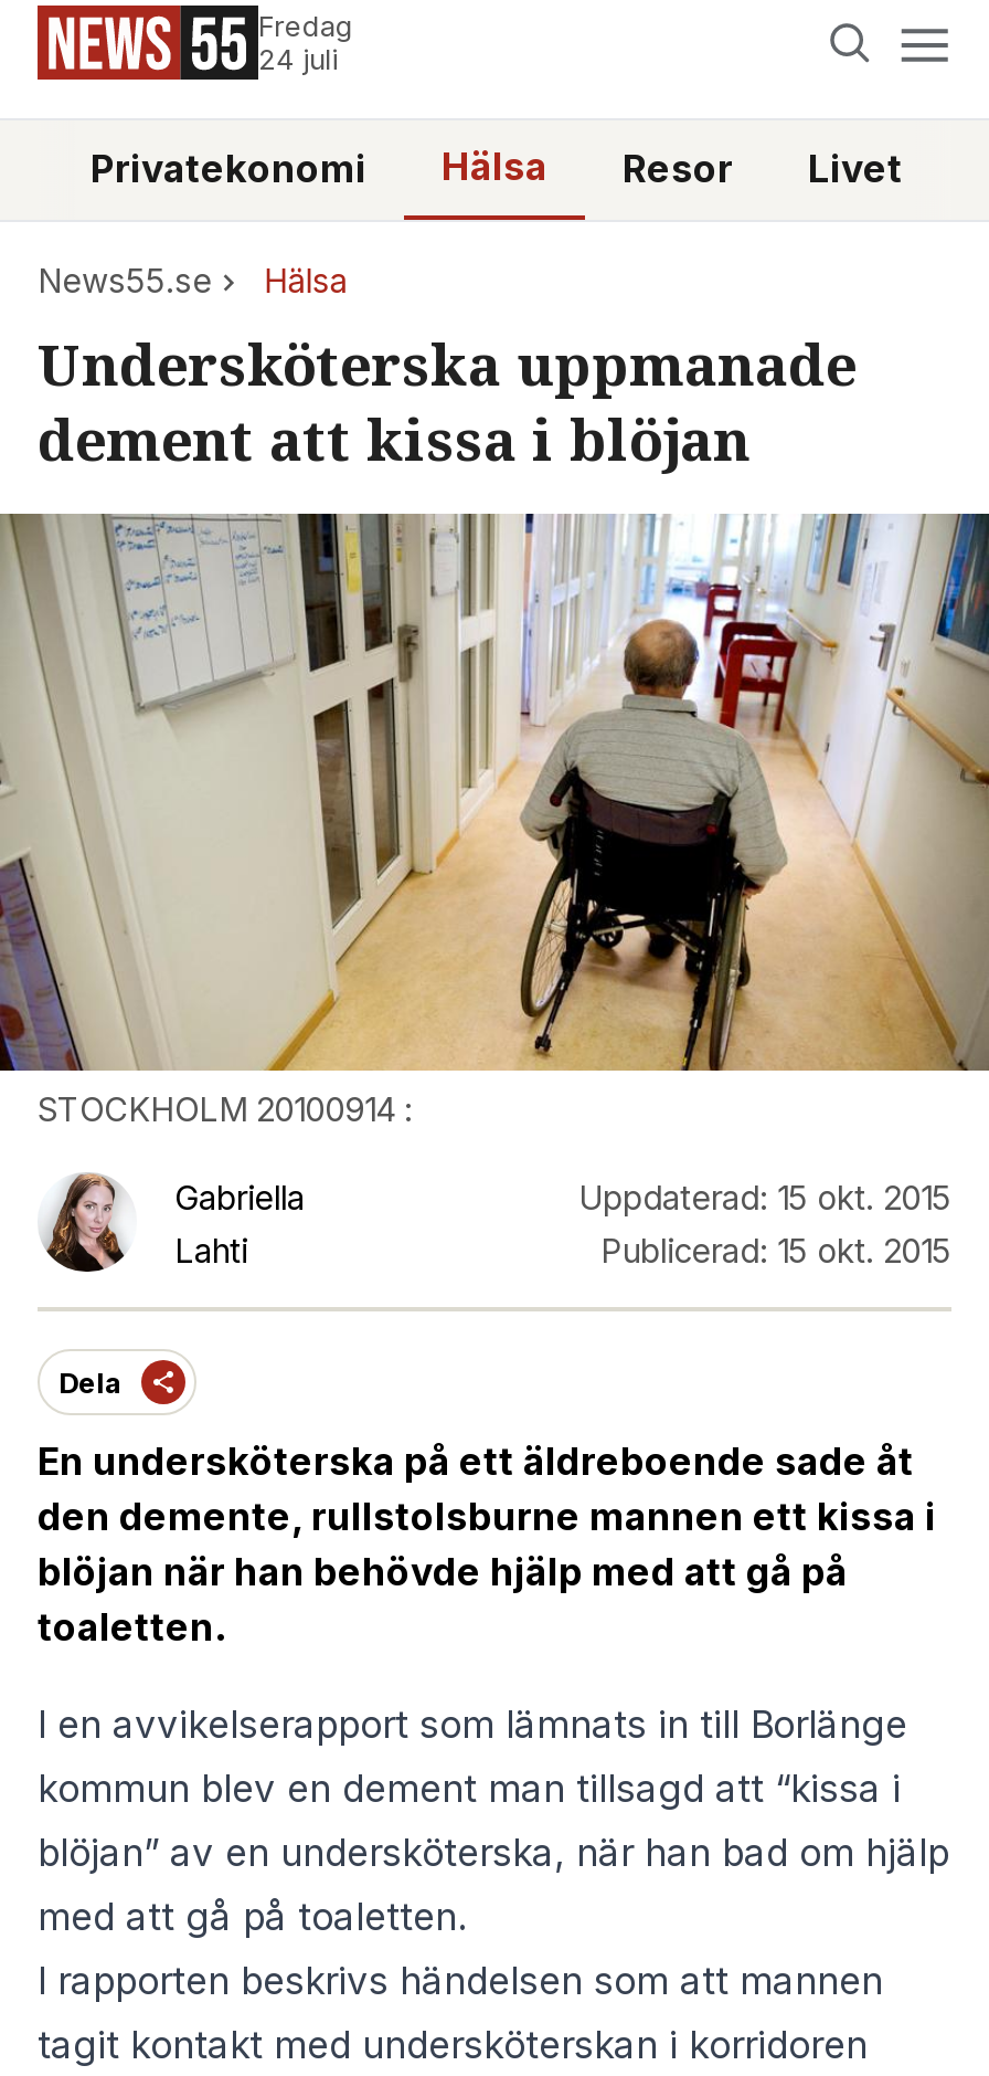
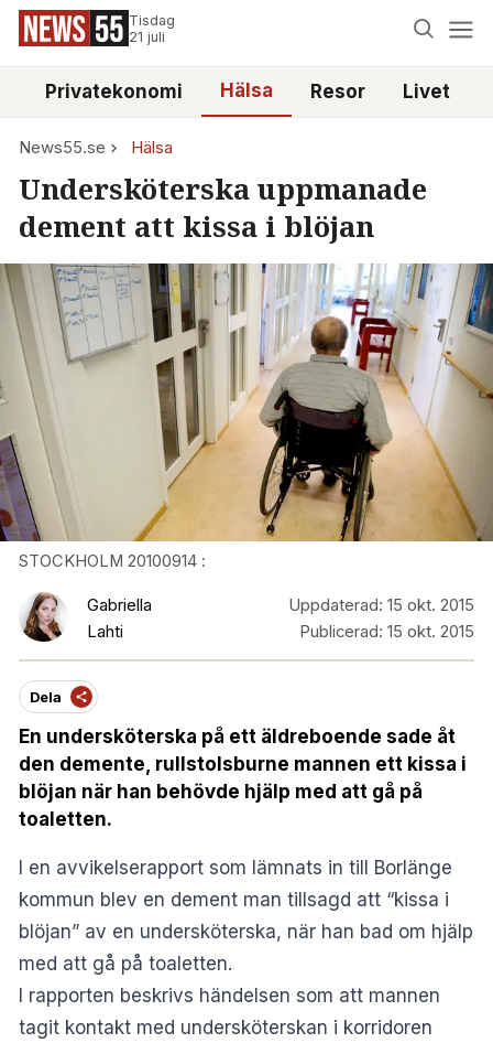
[258,10,353,76] Fredag | 24 juli -> [129,12,175,45] Tisdag | 21 juli

